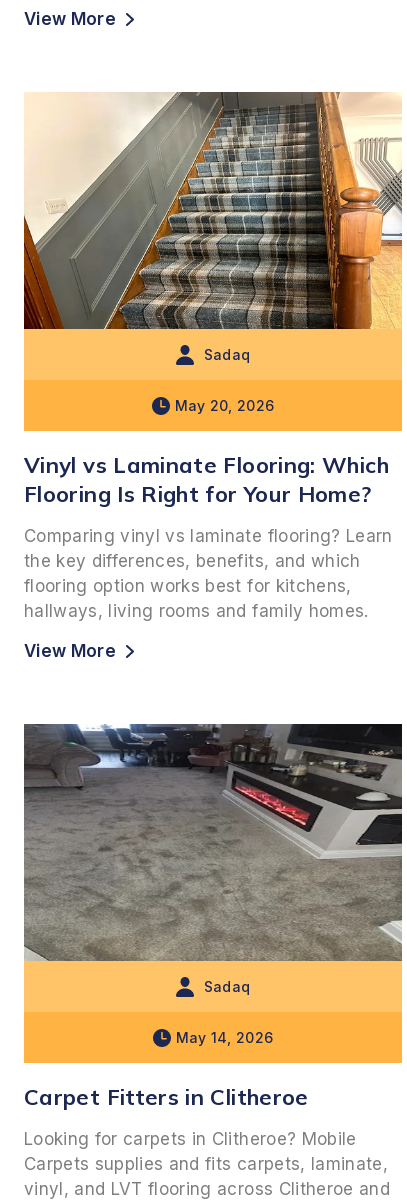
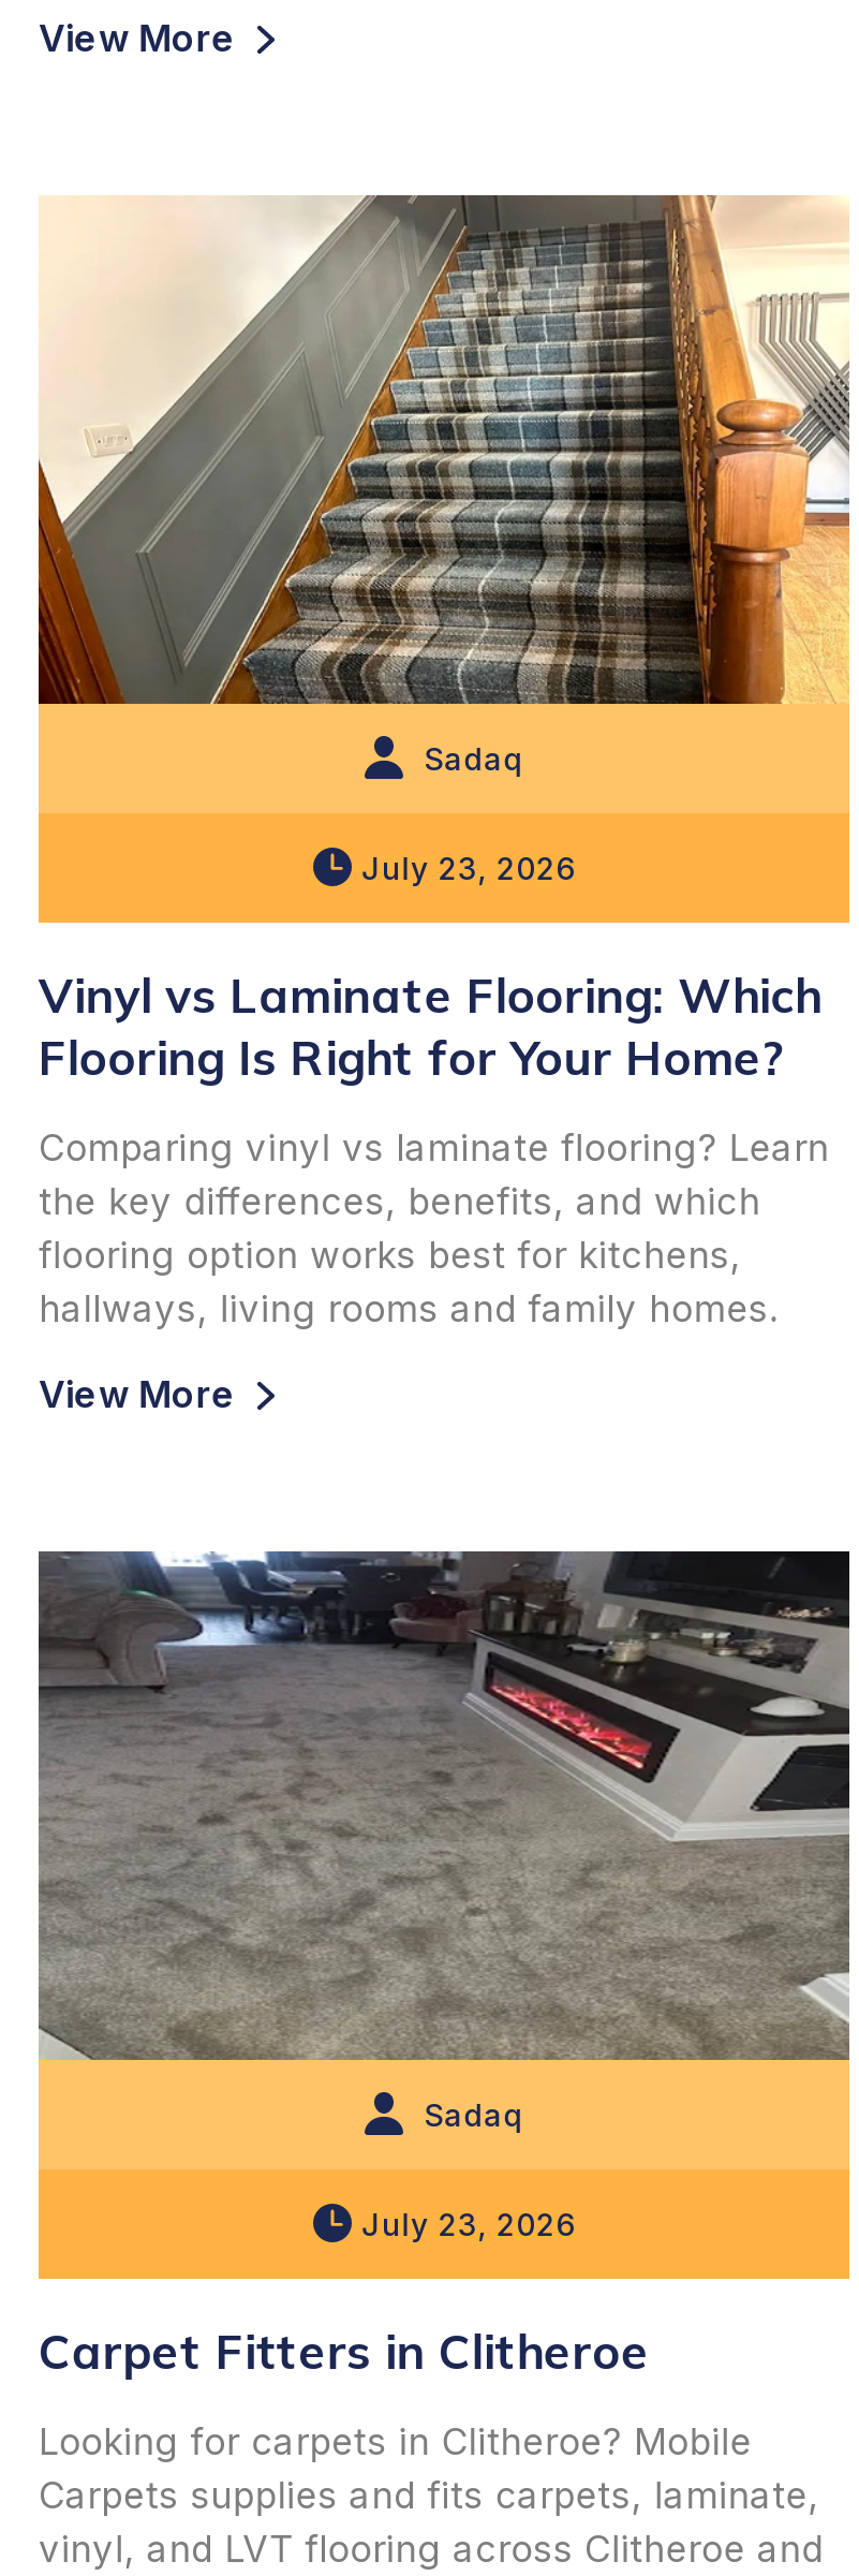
[175,397,274,414] May 20, 2026 -> [362,849,575,885] July 23, 2026
[176,1029,273,1046] May 14, 2026 -> [362,2205,575,2241] July 23, 2026

